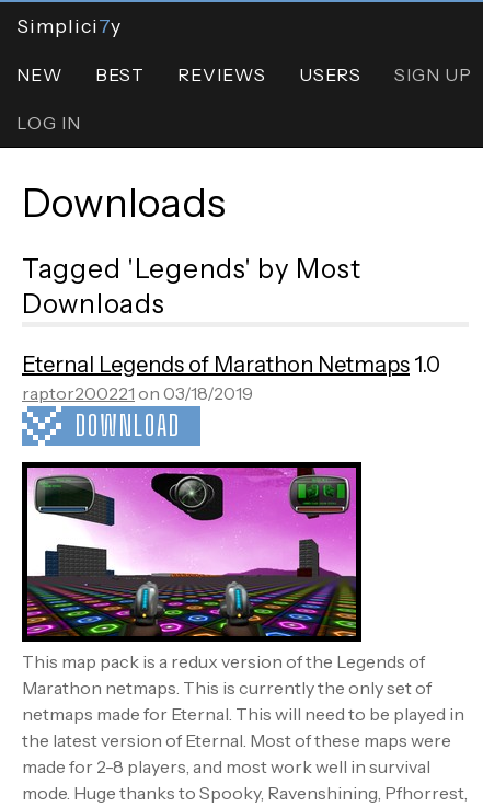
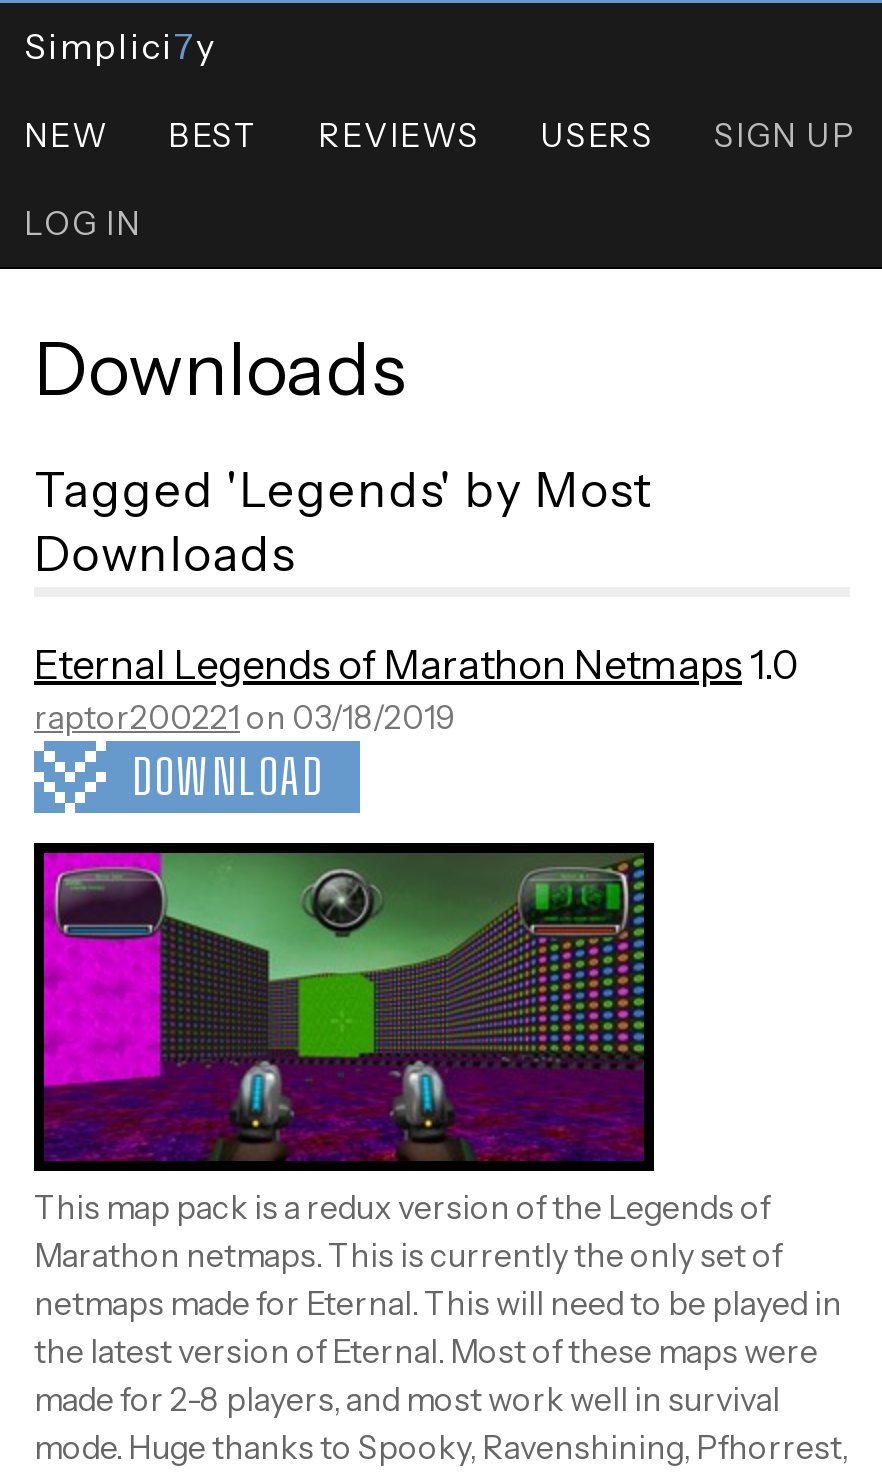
[26,466,357,637] [image] -> [42,851,646,1161] [image]

